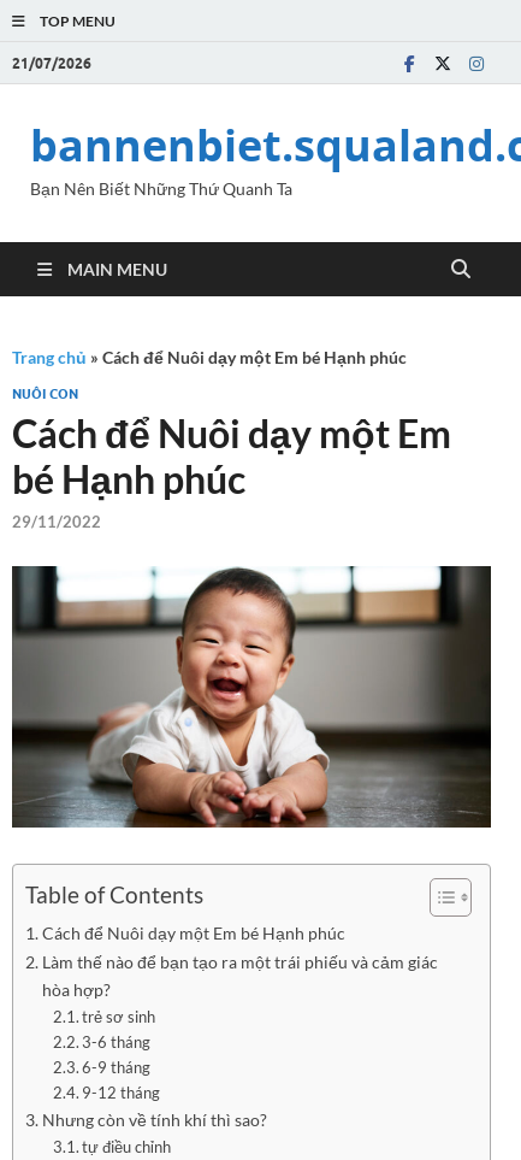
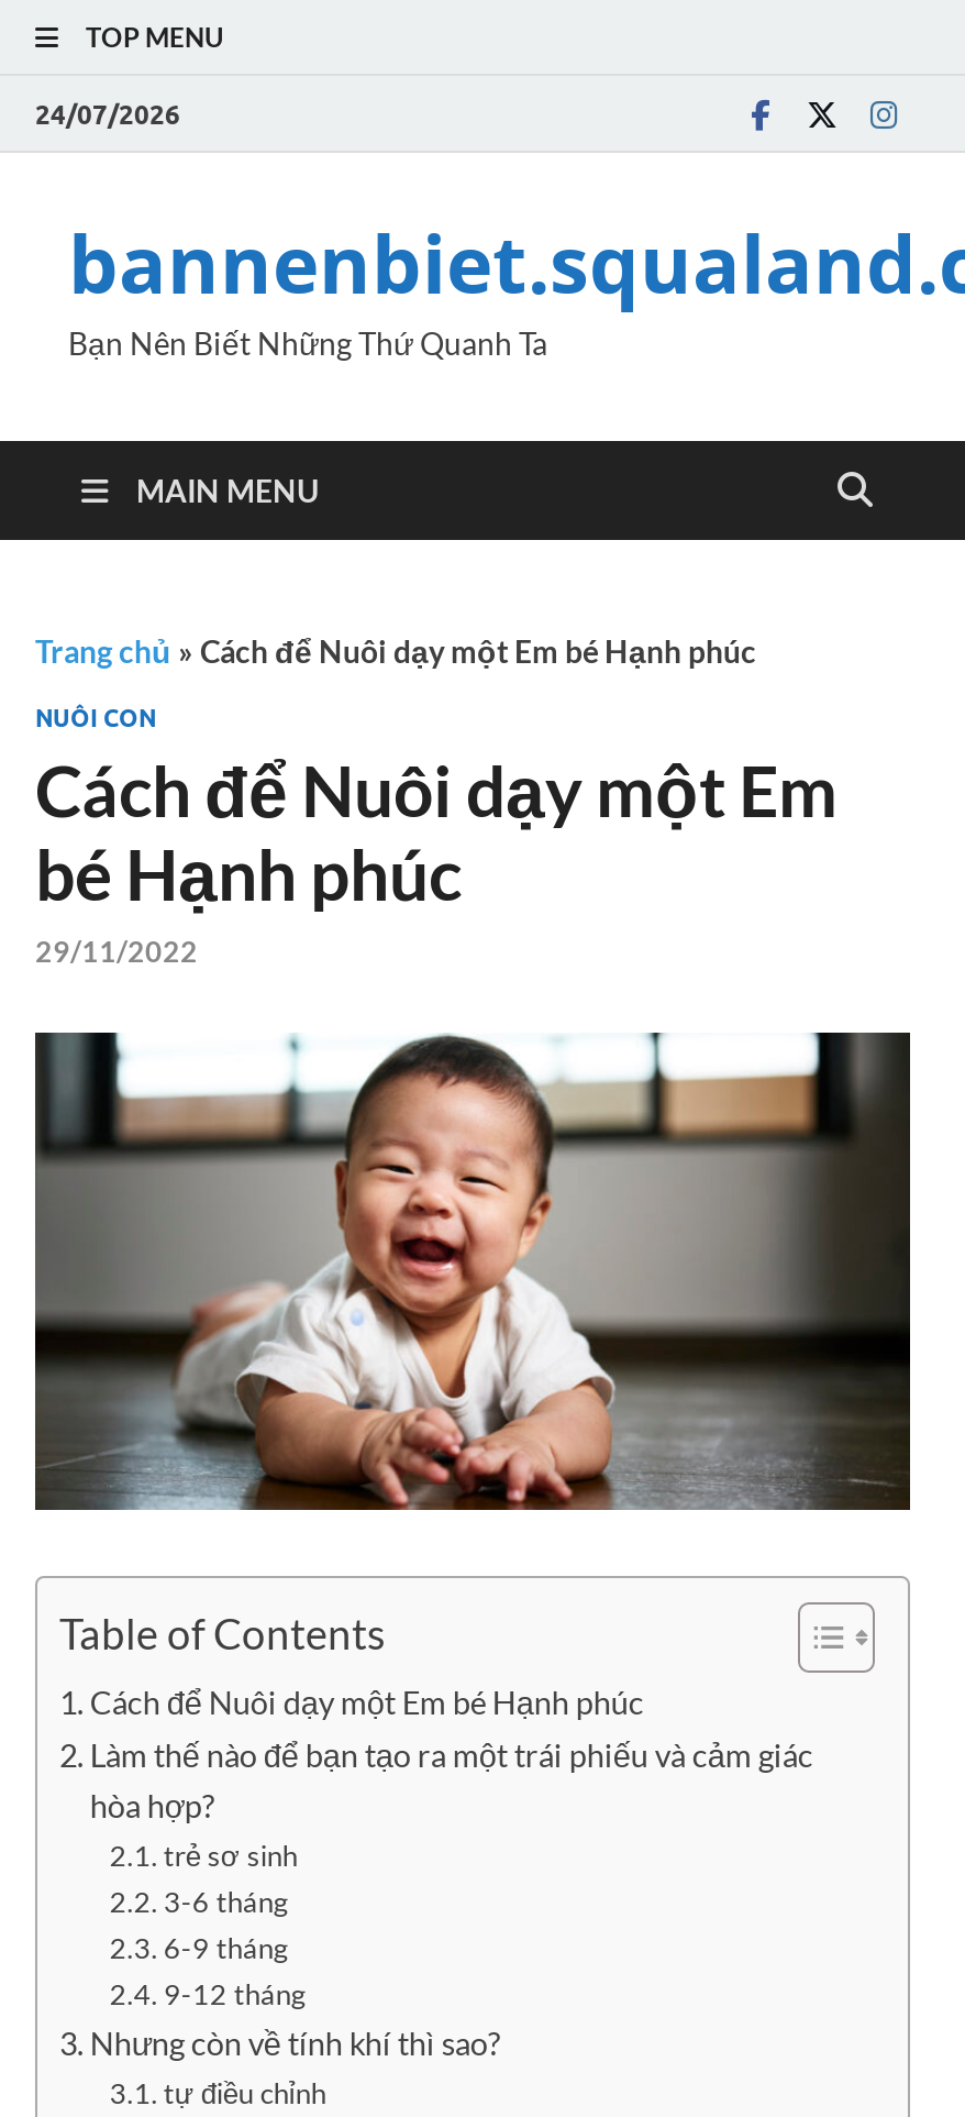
[12,54,91,72] 21/07/2026 -> [35,97,180,130] 24/07/2026

